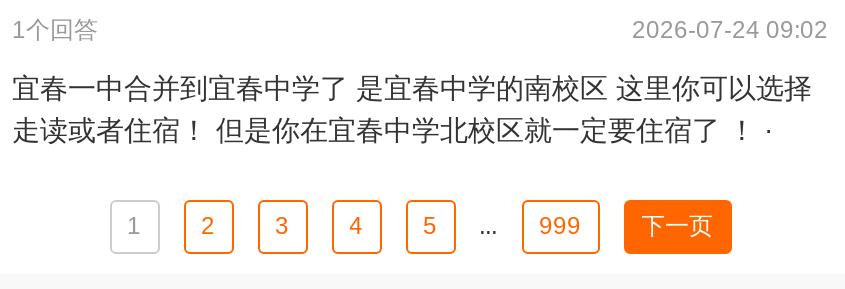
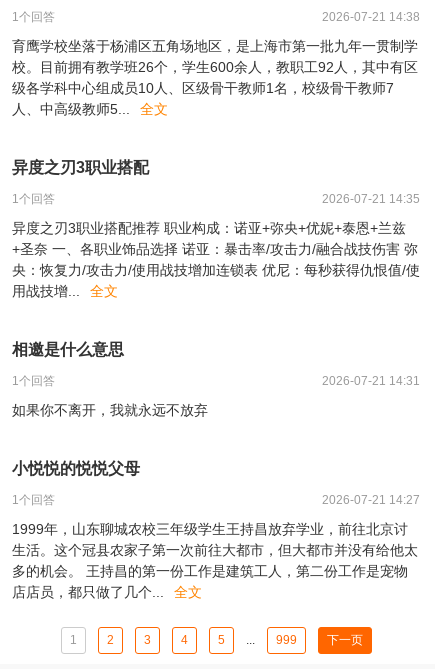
[12,16,828,146] 2026-07-24 09:02 | 宜春一中合并到宜春中学了 是宜春中学的南校区 这里你可以选择 | 走读或者住宿！ 但是你在宜春中学北校区就一定要住宿了 ！ · -> [12,10,420,600] 2026-07-21 14:38 | 育鹰学校坐落于杨浦区五角场地区，是上海市第一批九年一贯制学 | 校。目前拥有教学班26个，学生600余人，教职工92人，其中有区 | 级各学科中心组成员10人、区级骨干教师1名，校级骨干教师7 | 人、中高级教师5... | 全文 | 异度之刃3职业搭配 | 1个回答 | 2026-07-21 14:35 | 异度之刃3职业搭配推荐 职业构成：诺亚+弥央+优妮+泰恩+兰兹 | +圣奈 一、各职业饰品选择 诺亚：暴击率/攻击力/融合战技伤害 弥 | 央：恢复力/攻击力/使用战技增加连锁表 优尼：每秒获得仇恨值/使 | 用战技增... | 全文 | 相邀是什么意思 | 1个回答 | 2026-07-21 14:31 | 如果你不离开，我就永远不放弃 | 小悦悦的悦悦父母 | 1个回答 | 2026-07-21 14:27 | 1999年，山东聊城农校三年级学生王持昌放弃学业，前往北京讨 | 生活。这个冠县农家子第一次前往大都市，但大都市并没有给他太 | 多的机会。 王持昌的第一份工作是建筑工人，第二份工作是宠物 | 店店员，都只做了几个... | 全文

